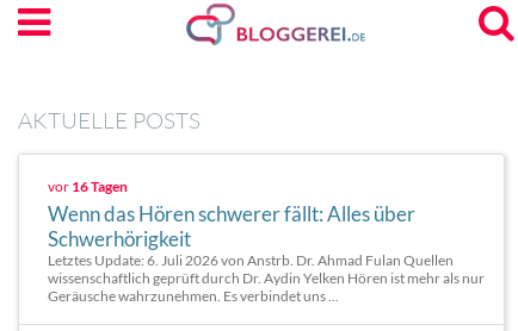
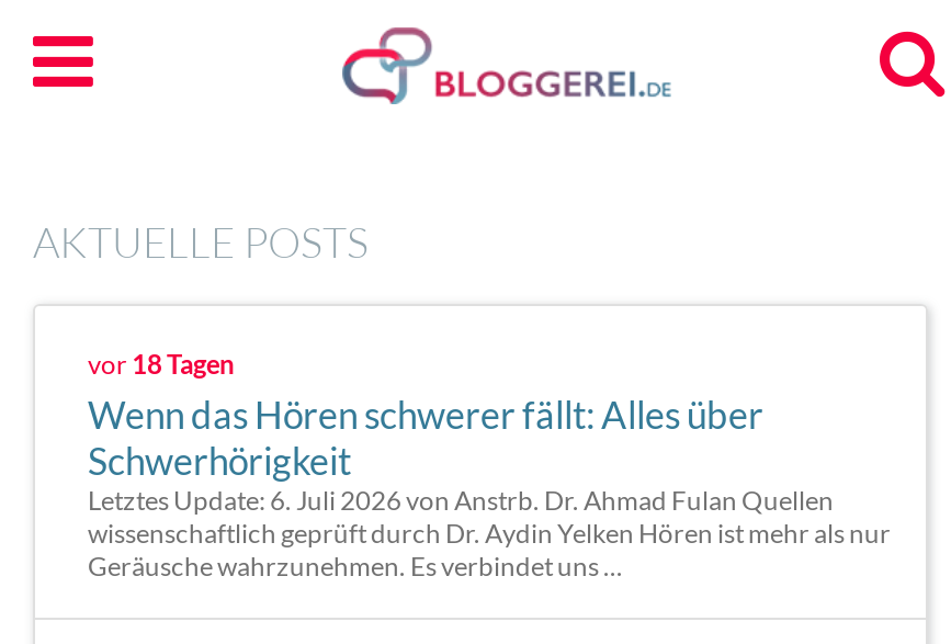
[48,177,128,195] vor 16 Tagen -> [88,348,235,381] vor 18 Tagen

